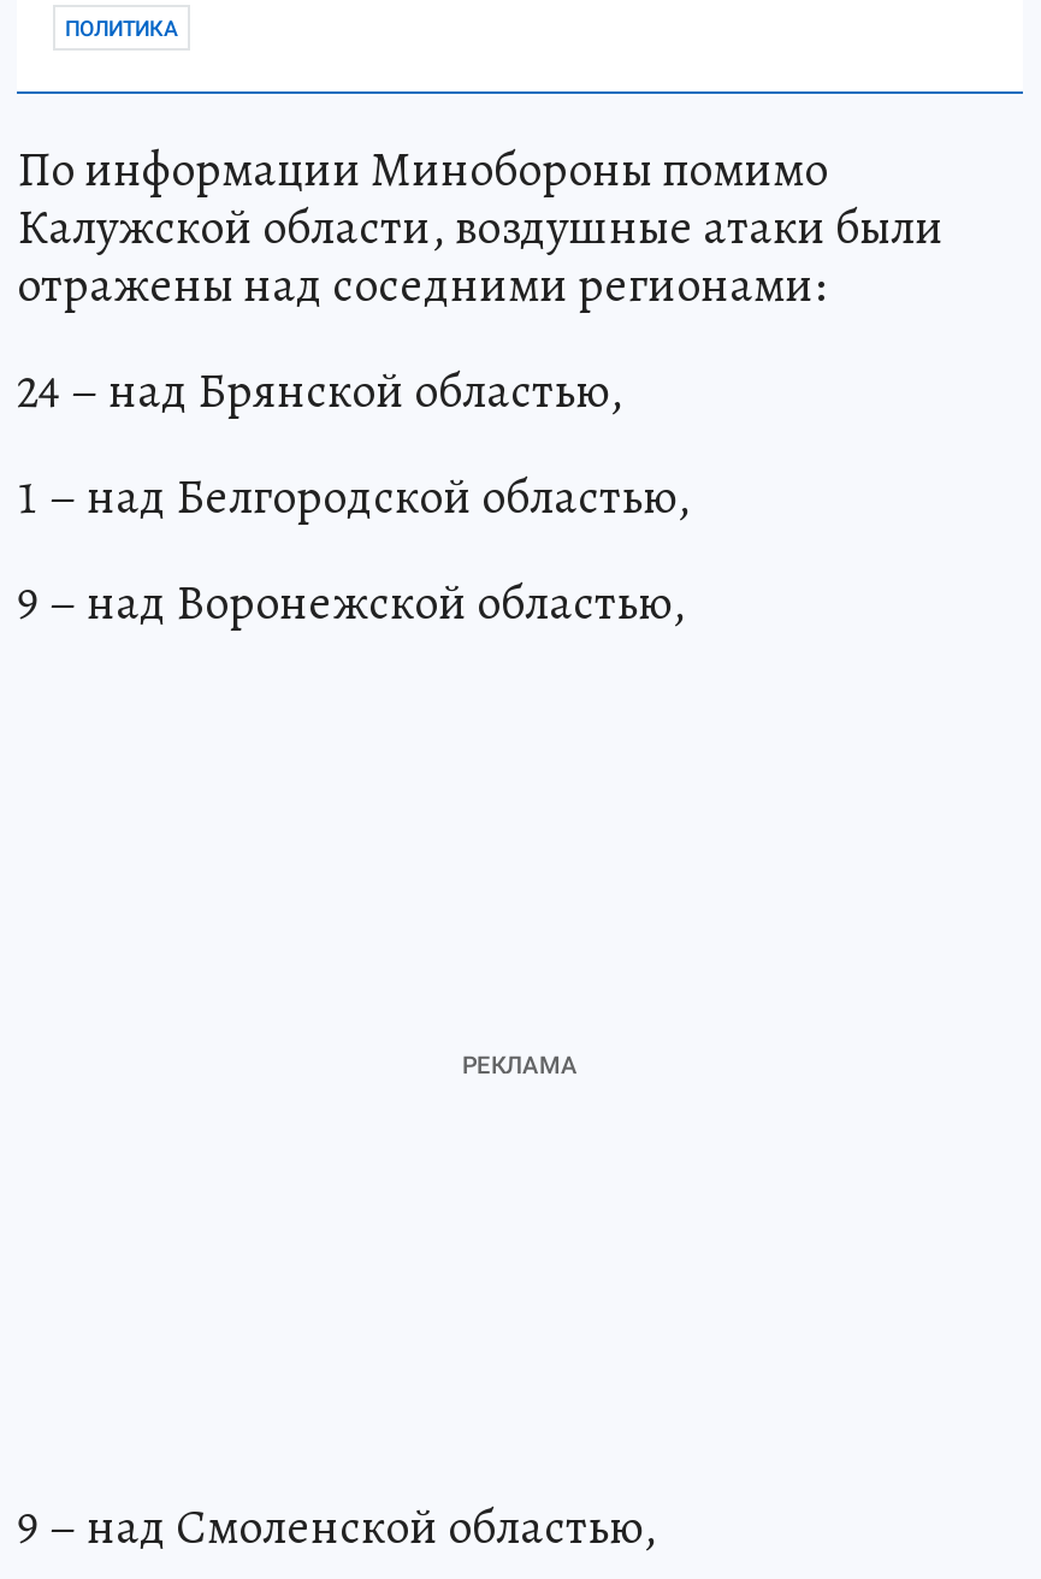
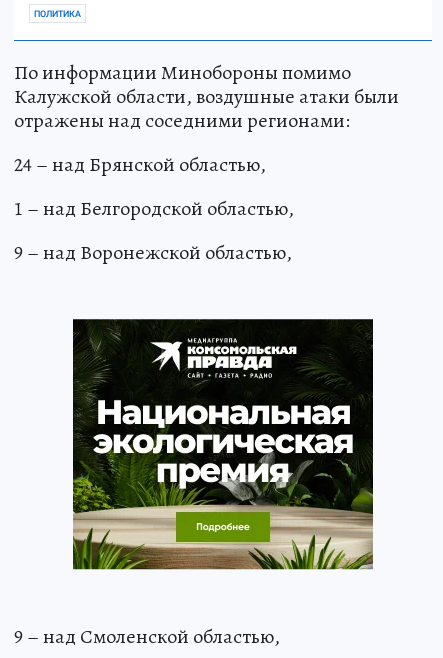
none -> [72,318,374,570] [image]

